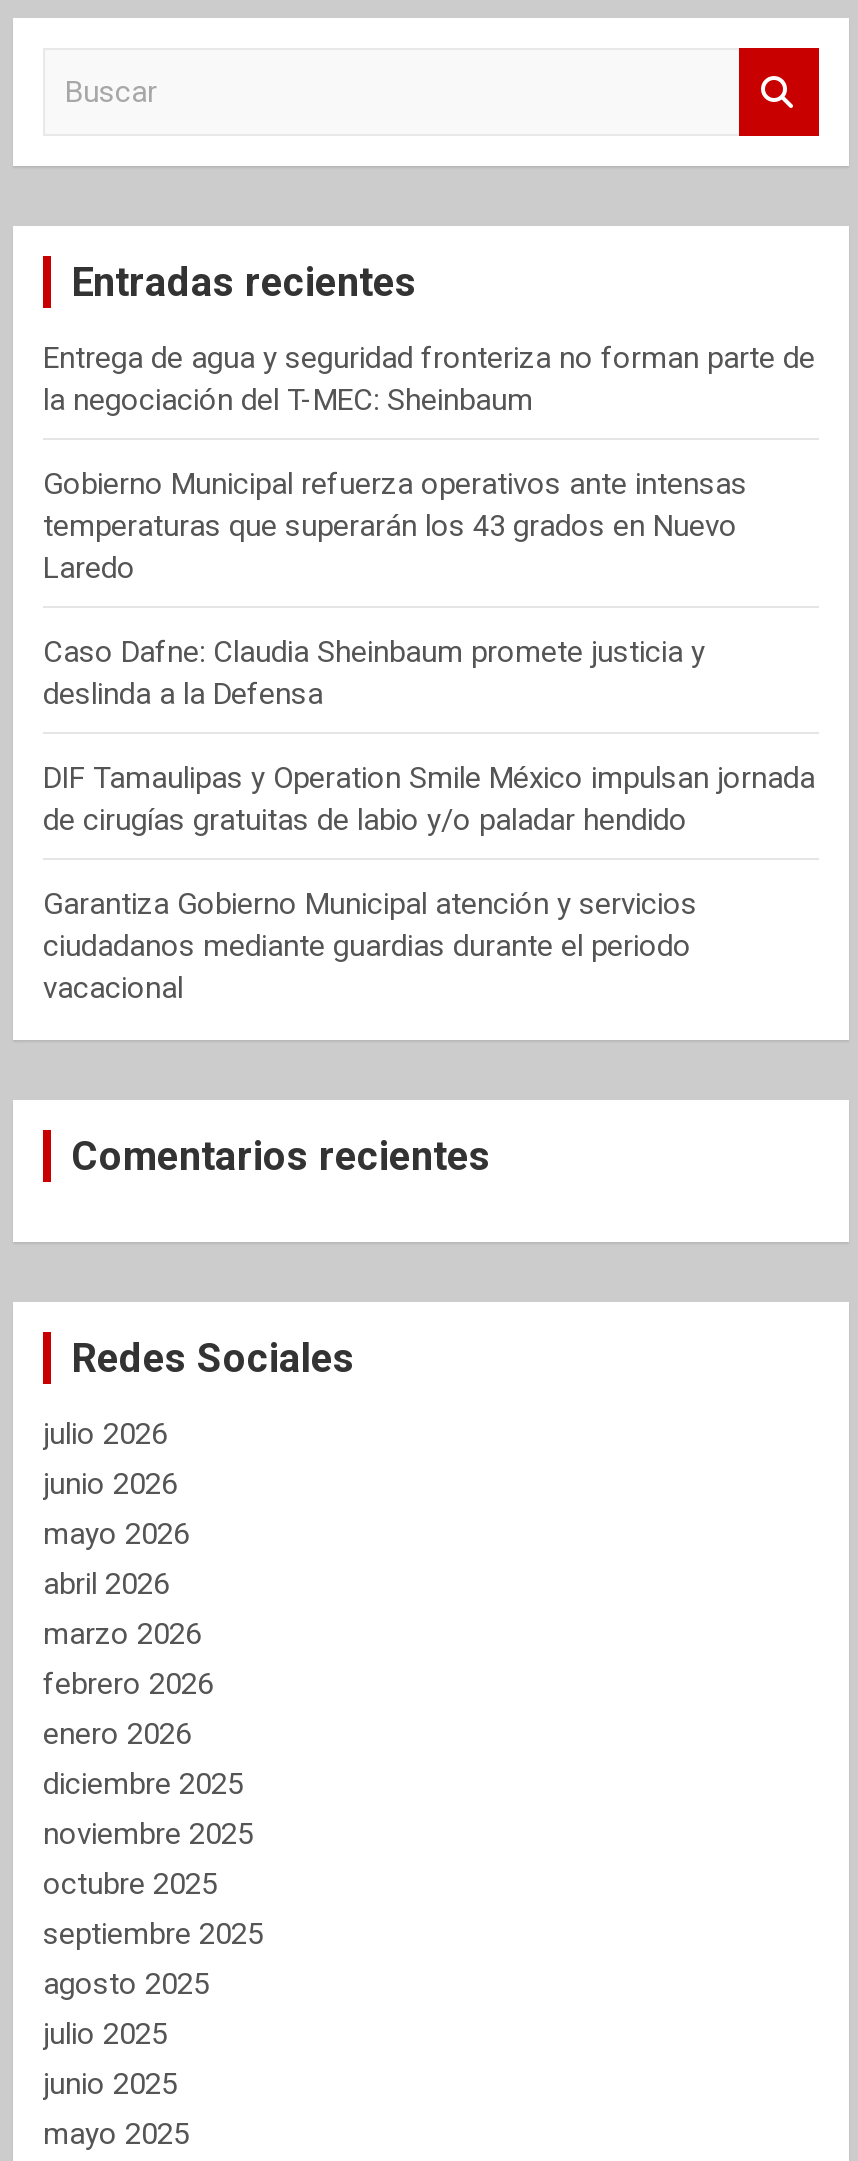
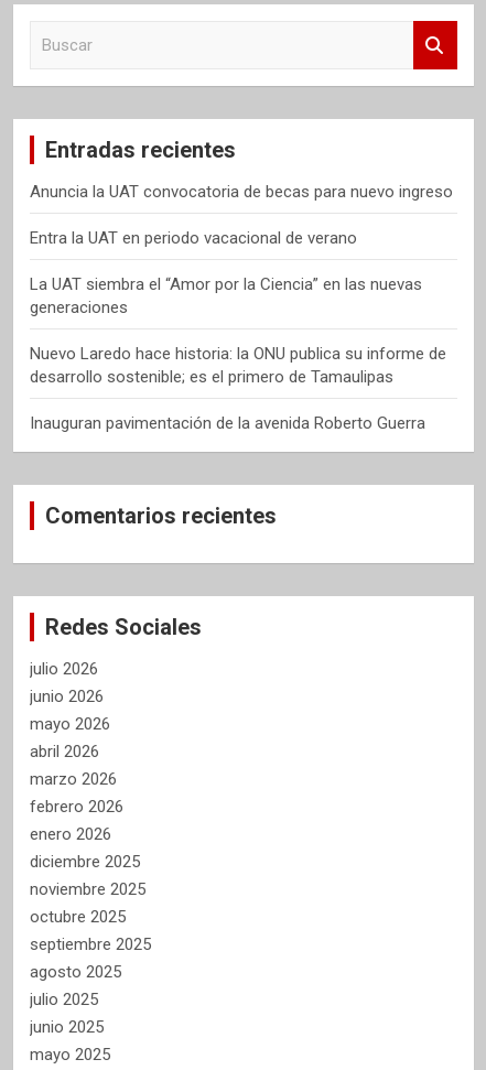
[43,340,815,418] Entrega de agua y seguridad fronteriza no forman parte de | la negociación del T-MEC: Sheinbaum -> [30,182,453,202] Anuncia la UAT convocatoria de becas para nuevo ingreso
[43,466,747,586] Gobierno Municipal refuerza operativos ante intensas | temperaturas que superarán los 43 grados en Nuevo | Laredo -> [30,228,357,248] Entra la UAT en periodo vacacional de verano
[43,634,705,712] Caso Dafne: Claudia Sheinbaum promete justicia y | deslinda a la Defensa -> [30,274,422,317] La UAT siembra el “Amor por la Ciencia” en las nuevas | generaciones
[43,760,815,838] DIF Tamaulipas y Operation Smile México impulsan jornada | de cirugías gratuitas de labio y/o paladar hendido -> [30,344,446,387] Nuevo Laredo hace historia: la ONU publica su informe de | desarrollo sostenible; es el primero de Tamaulipas
[43,886,697,1006] Garantiza Gobierno Municipal atención y servicios | ciudadanos mediante guardias durante el periodo | vacacional -> [30,413,425,433] Inauguran pavimentación de la avenida Roberto Guerra

